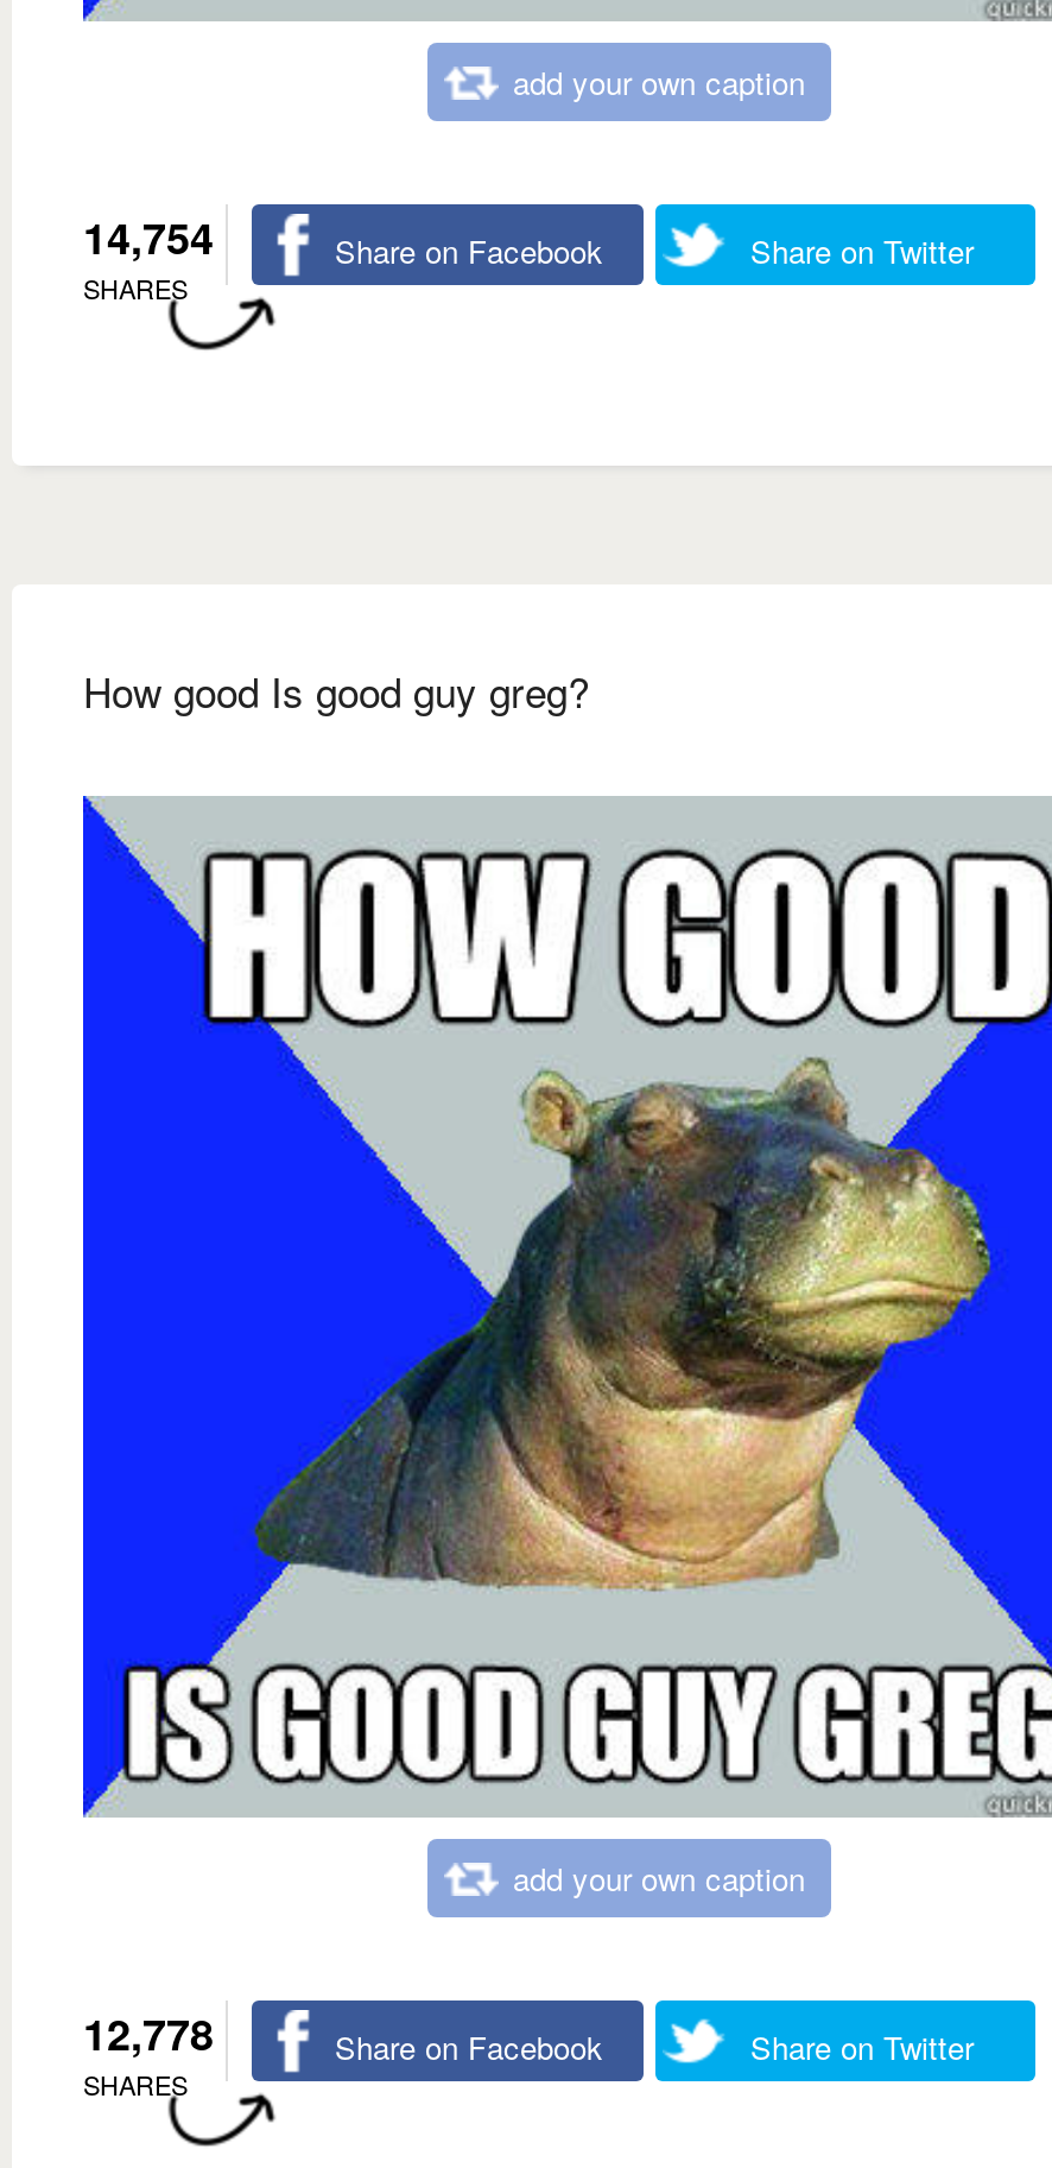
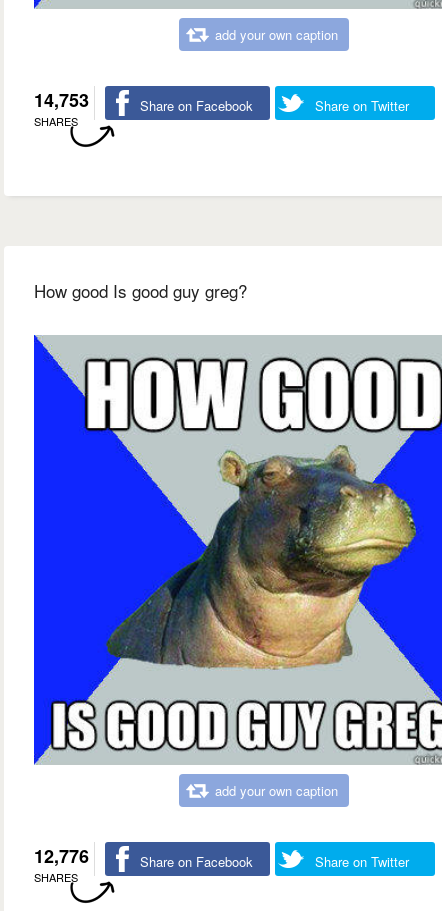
[83,207,214,269] 14,754 -> [34,87,89,113] 14,753
[83,2002,214,2064] 12,778 -> [34,843,89,869] 12,776

